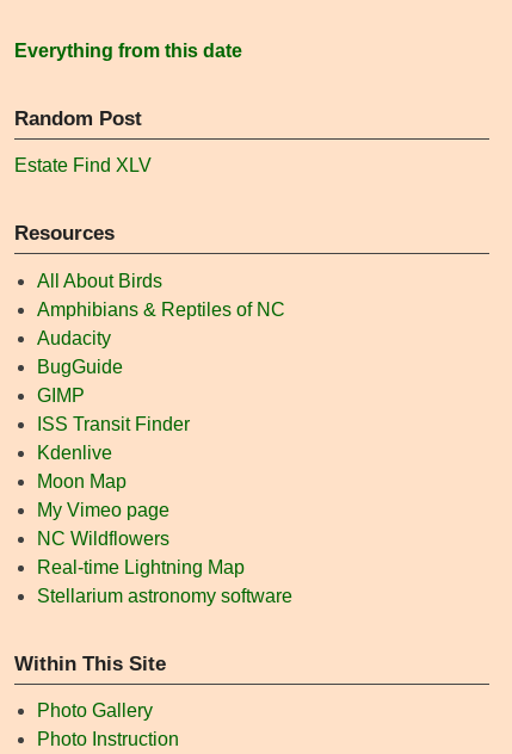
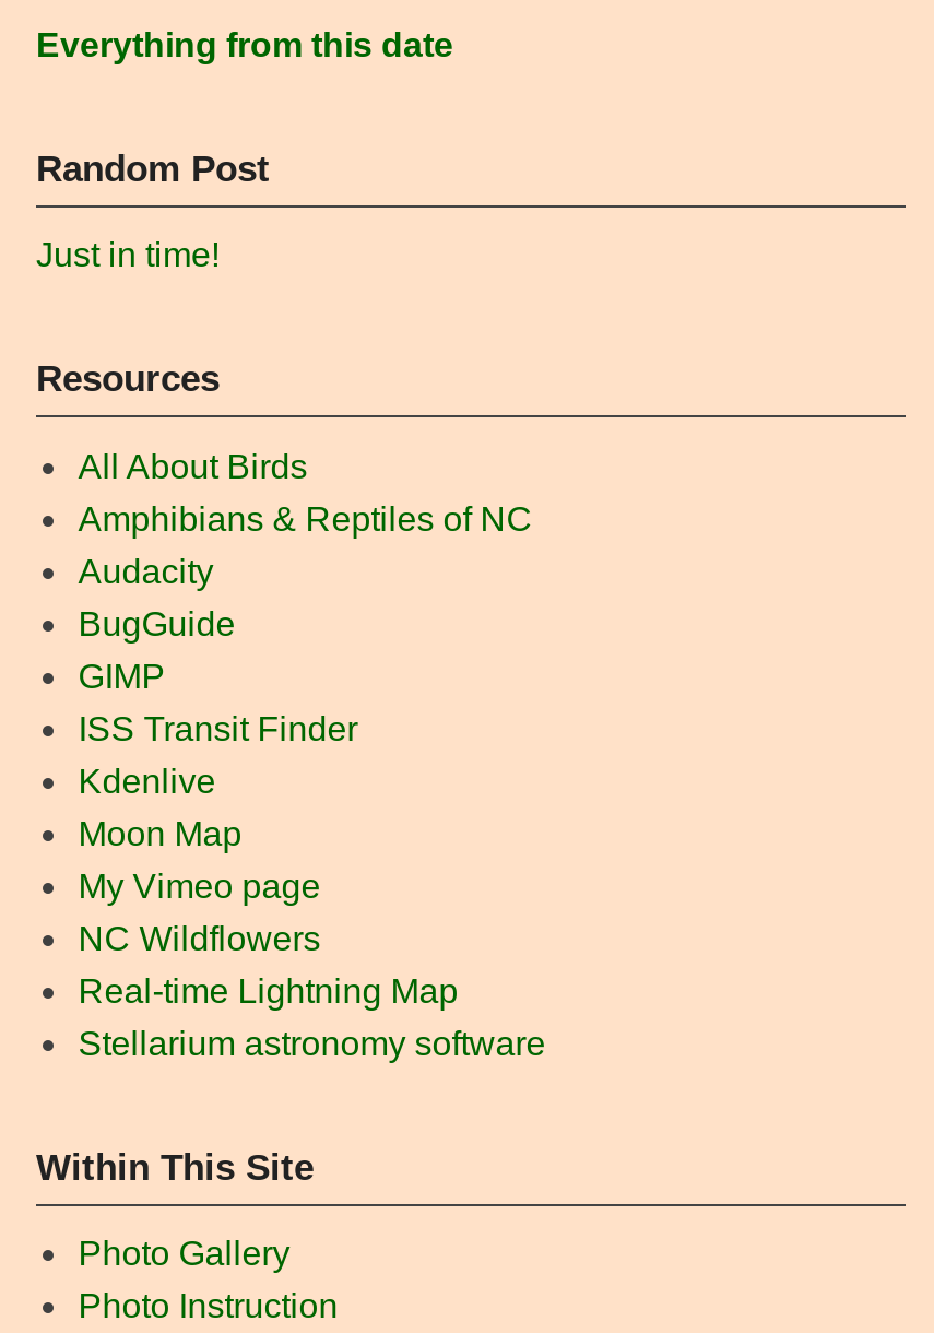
[14,155,152,176] Estate Find XLV -> [36,236,220,274] Just in time!

